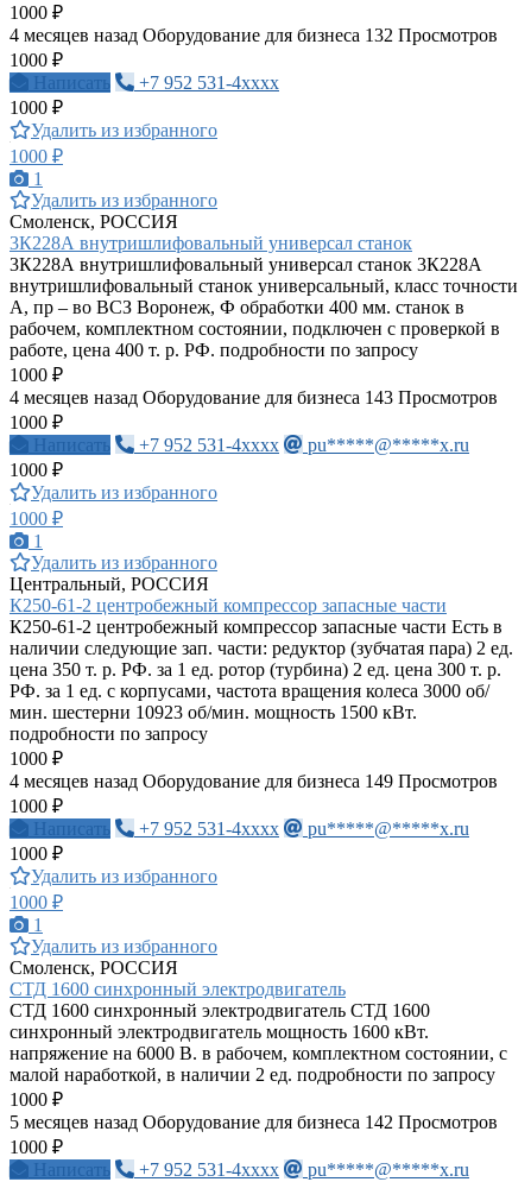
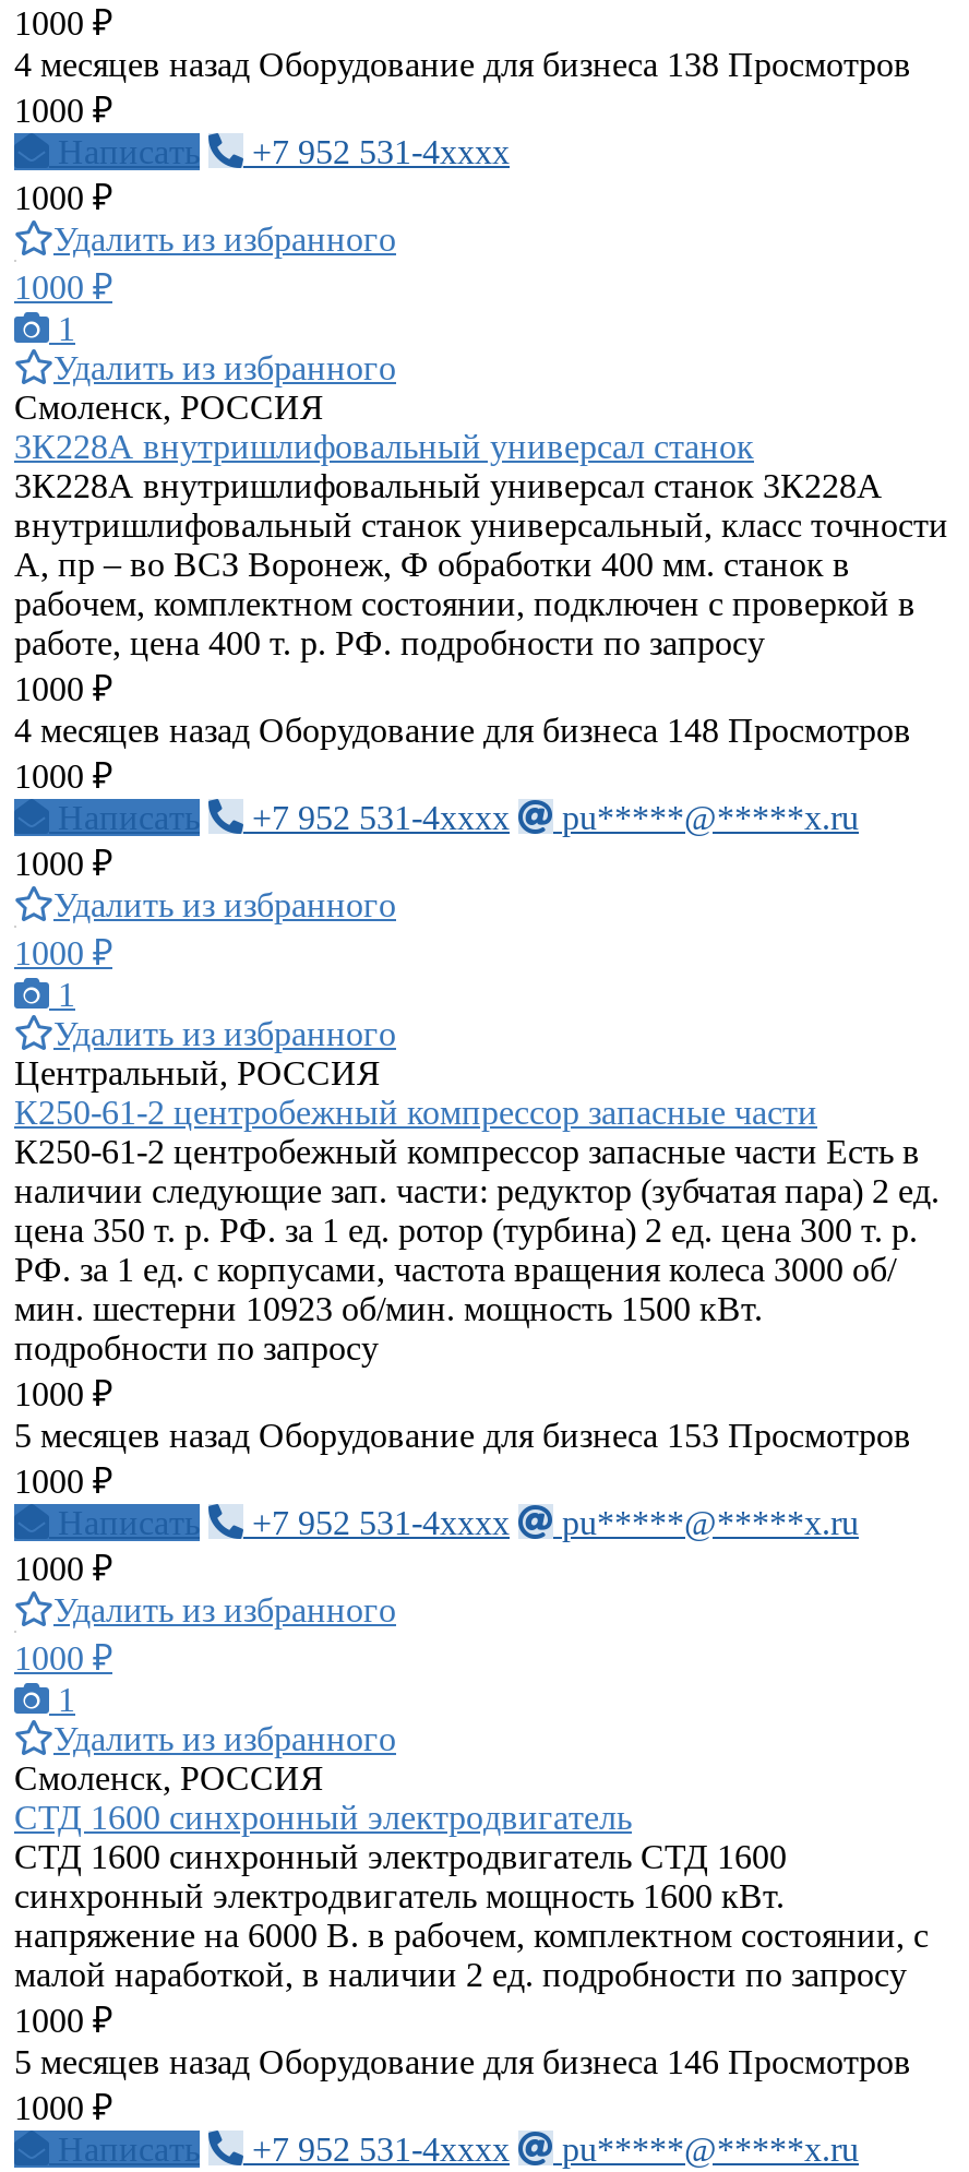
[10,25,498,45] 4 месяцев назад Оборудование для бизнеса 132 Просмотров -> [14,46,911,83] 4 месяцев назад Оборудование для бизнеса 138 Просмотров
[10,387,498,407] 4 месяцев назад Оборудование для бизнеса 143 Просмотров -> [14,712,911,749] 4 месяцев назад Оборудование для бизнеса 148 Просмотров
[10,771,498,791] 4 месяцев назад Оборудование для бизнеса 149 Просмотров -> [14,1417,911,1454] 5 месяцев назад Оборудование для бизнеса 153 Просмотров
[10,1112,498,1132] 5 месяцев назад Оборудование для бизнеса 142 Просмотров -> [14,2043,911,2080] 5 месяцев назад Оборудование для бизнеса 146 Просмотров

